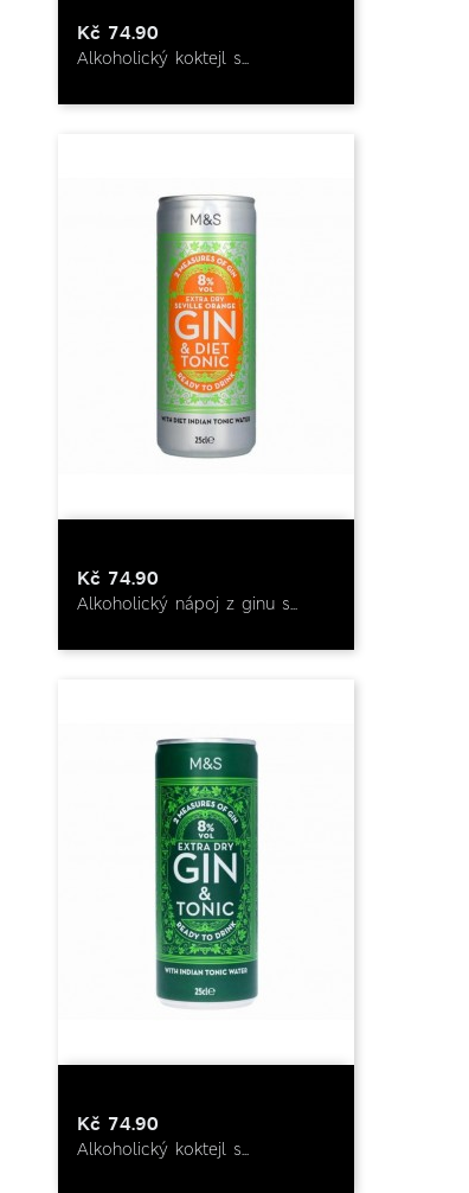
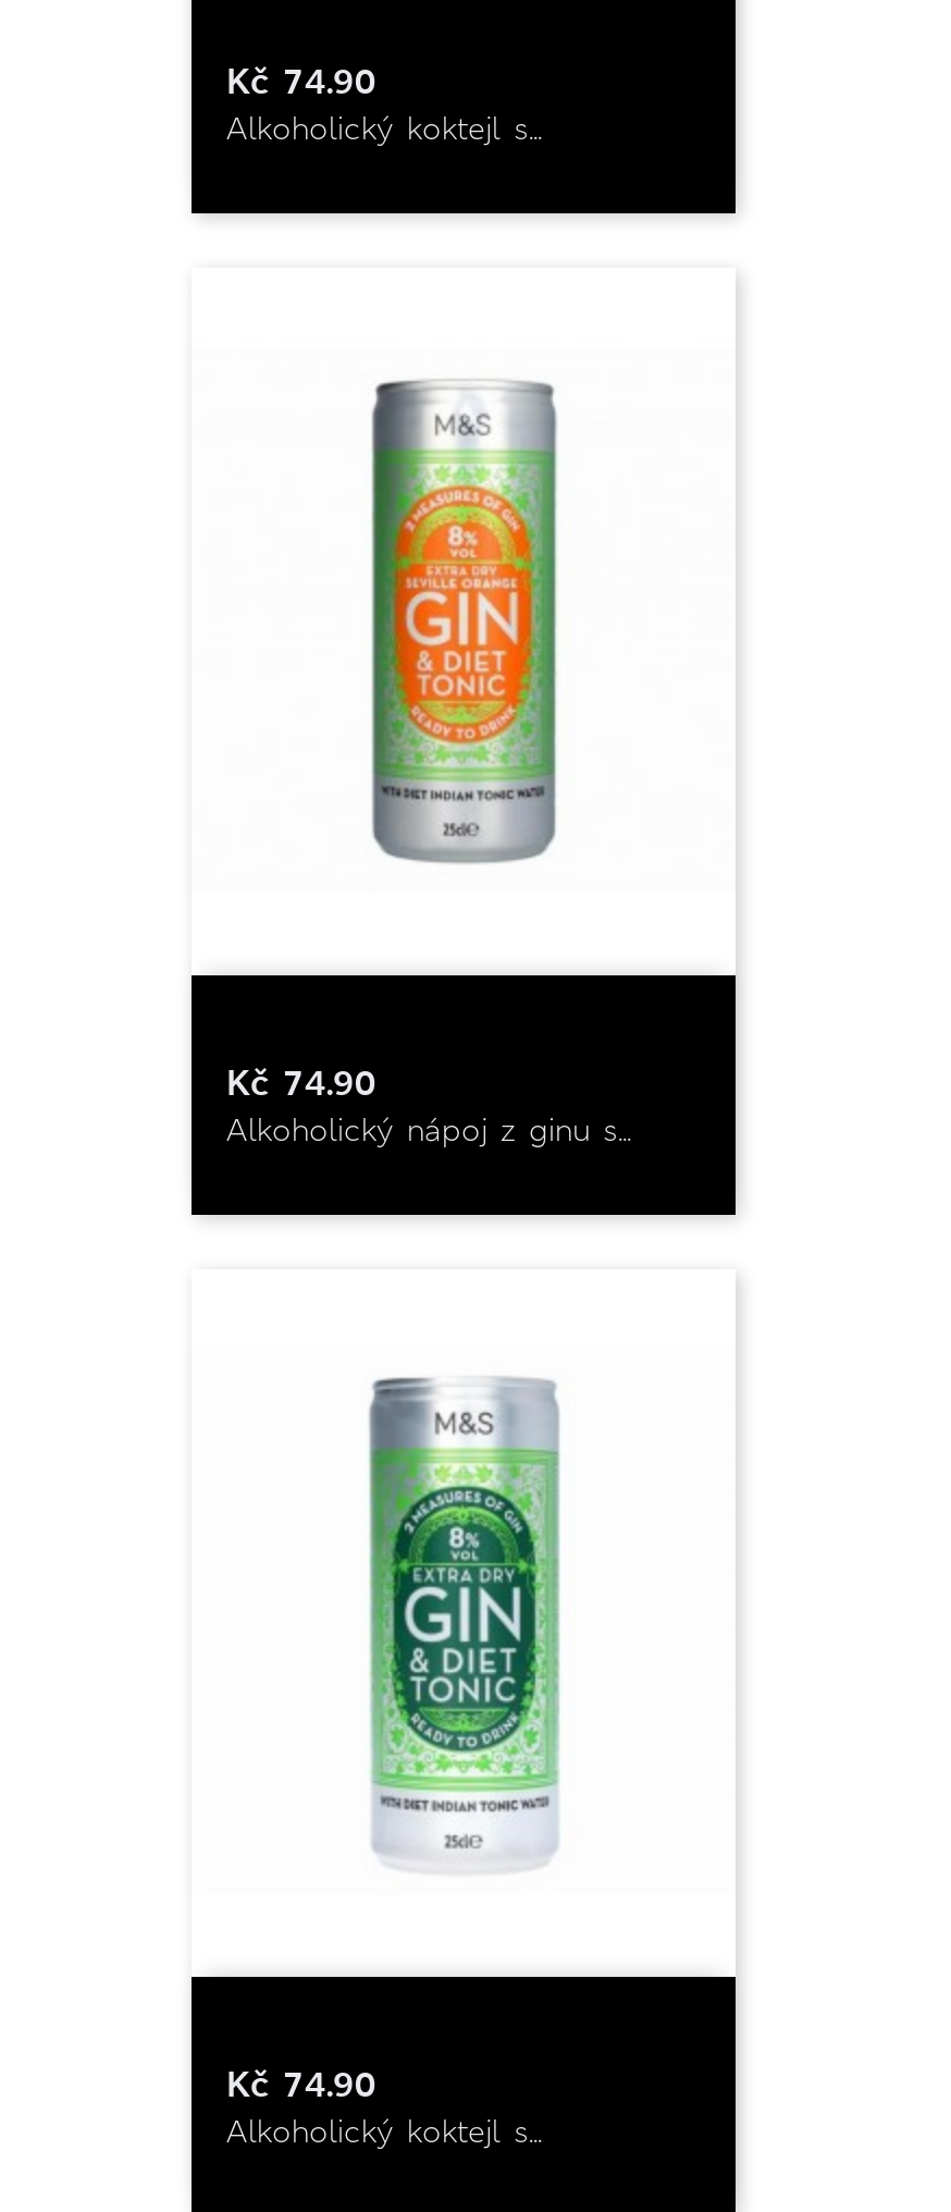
[156,741,258,1003] [image] -> [370,1385,557,1861] [image]

